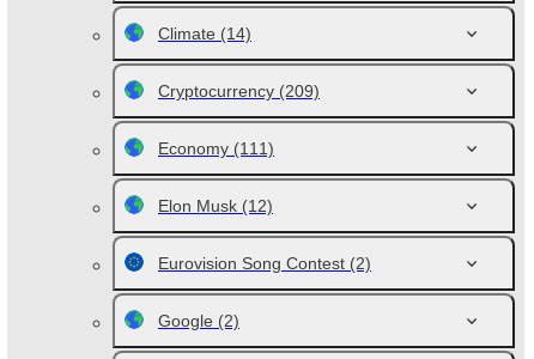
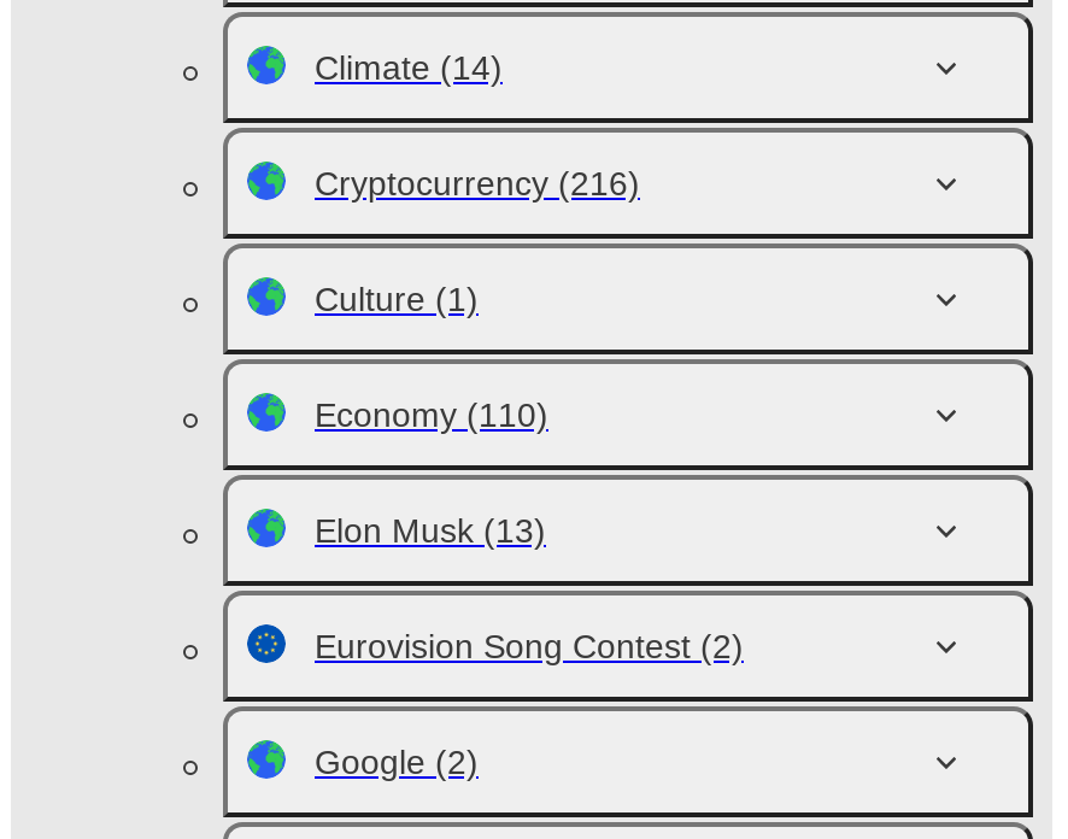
[158,81,320,215] Cryptocurrency (209) | Economy (111) | Elon Musk (12) -> [315,164,640,550] Cryptocurrency (216) | Culture (1) | Economy (110) | Elon Musk (13)

